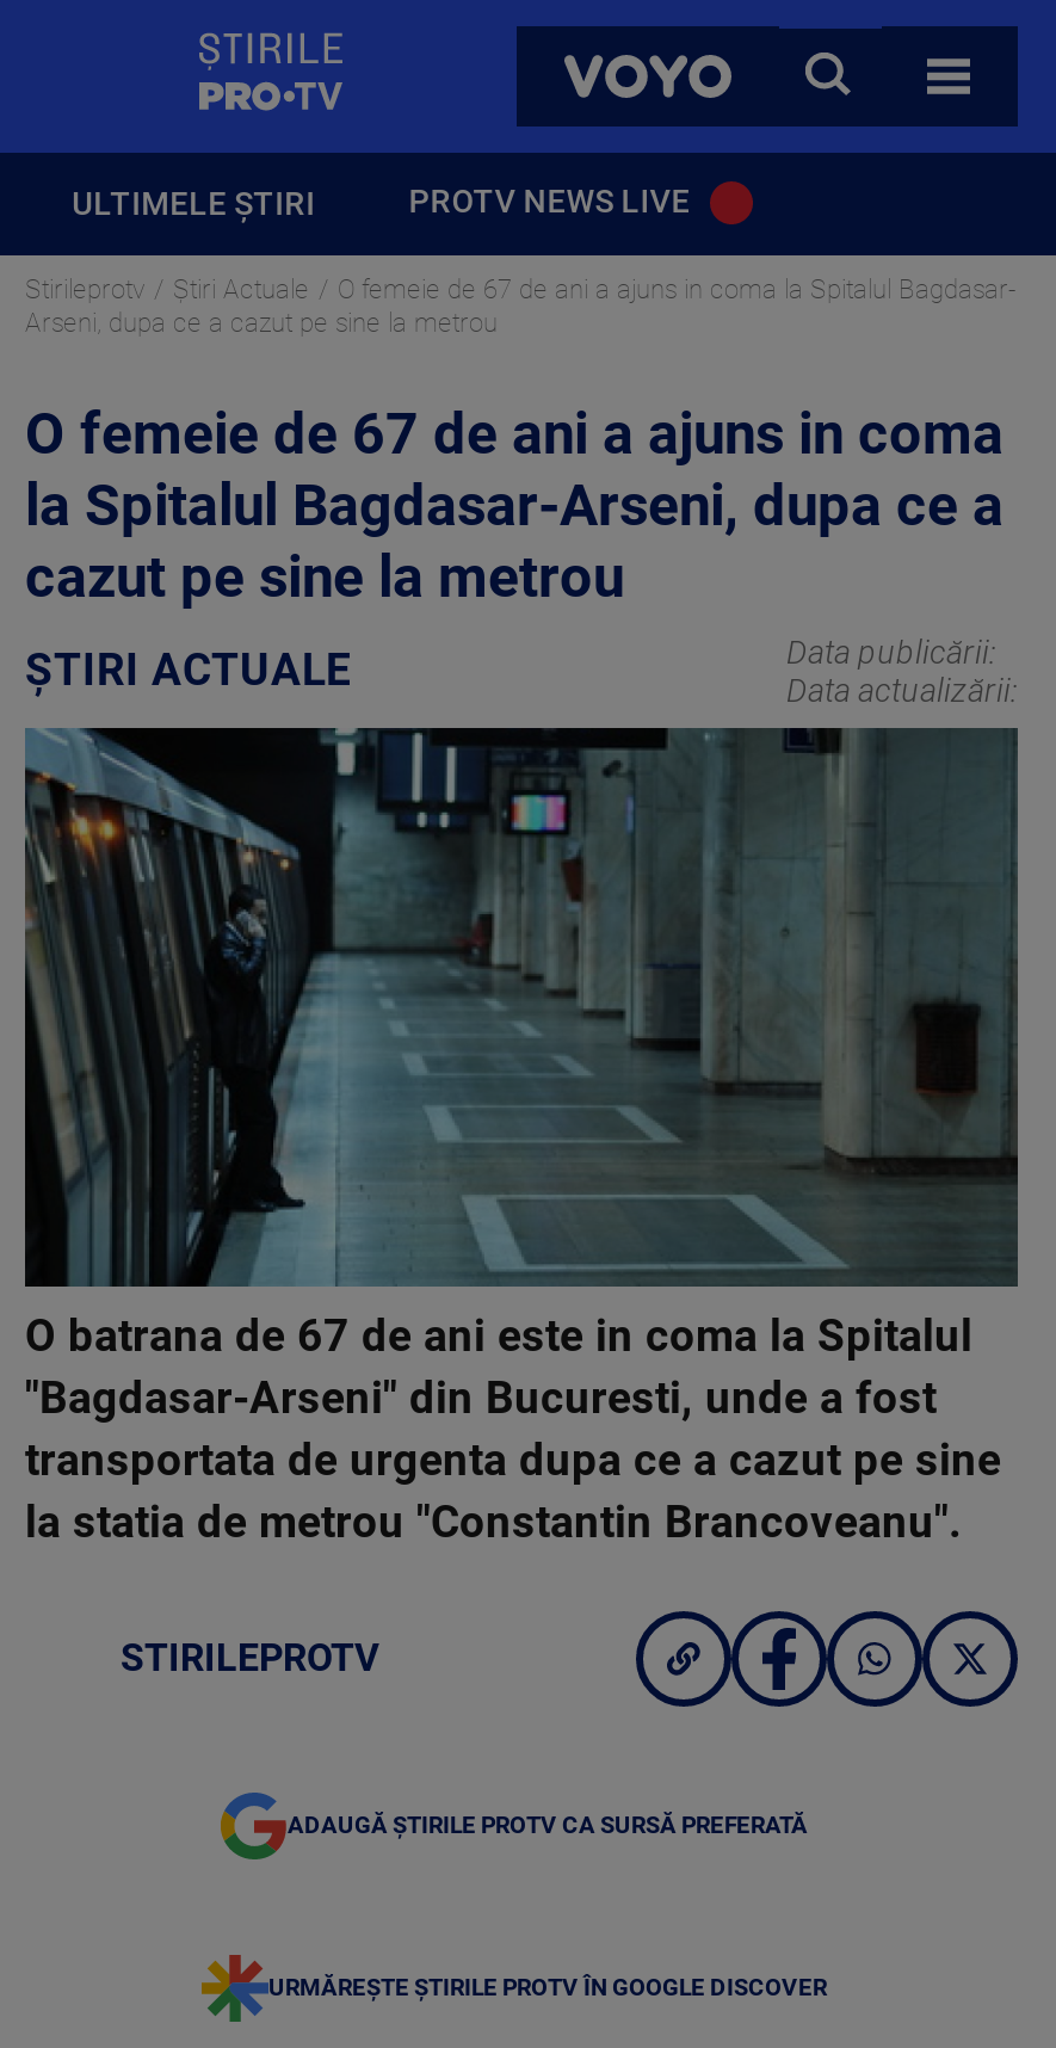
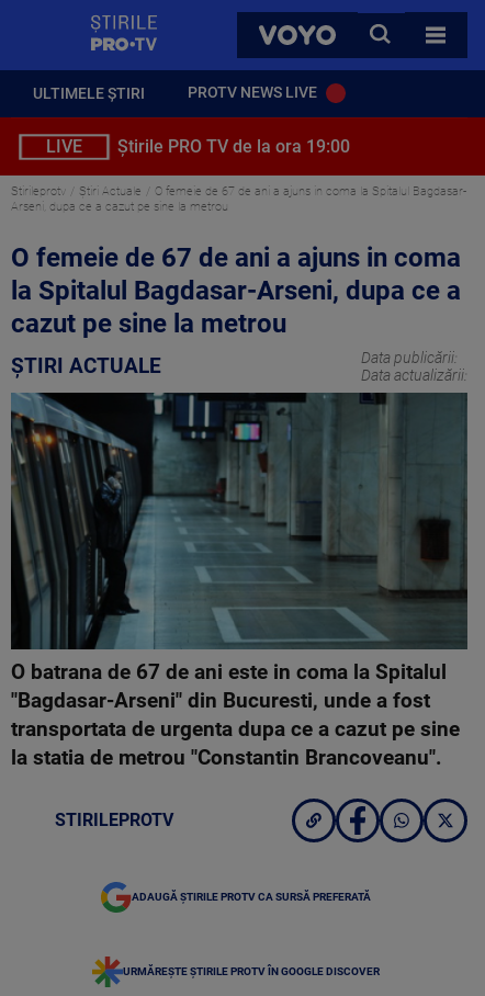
none -> [46,136,350,157] LIVE | Știrile PRO TV de la ora 19:00

